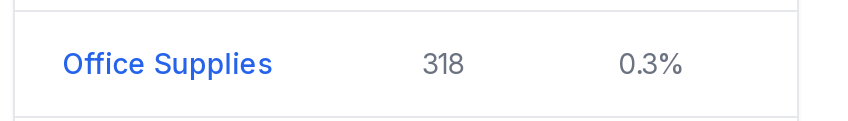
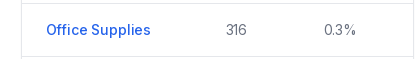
[422,46,465,80] 318 -> [225,21,247,38] 316

